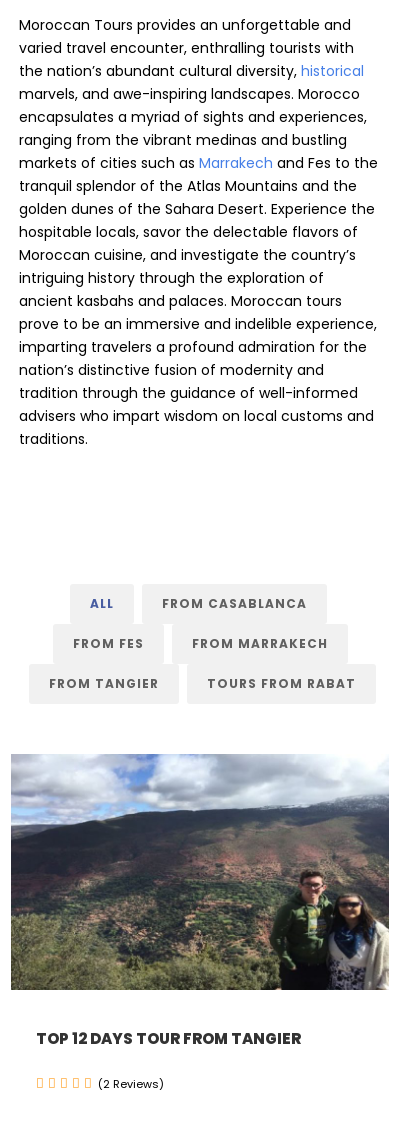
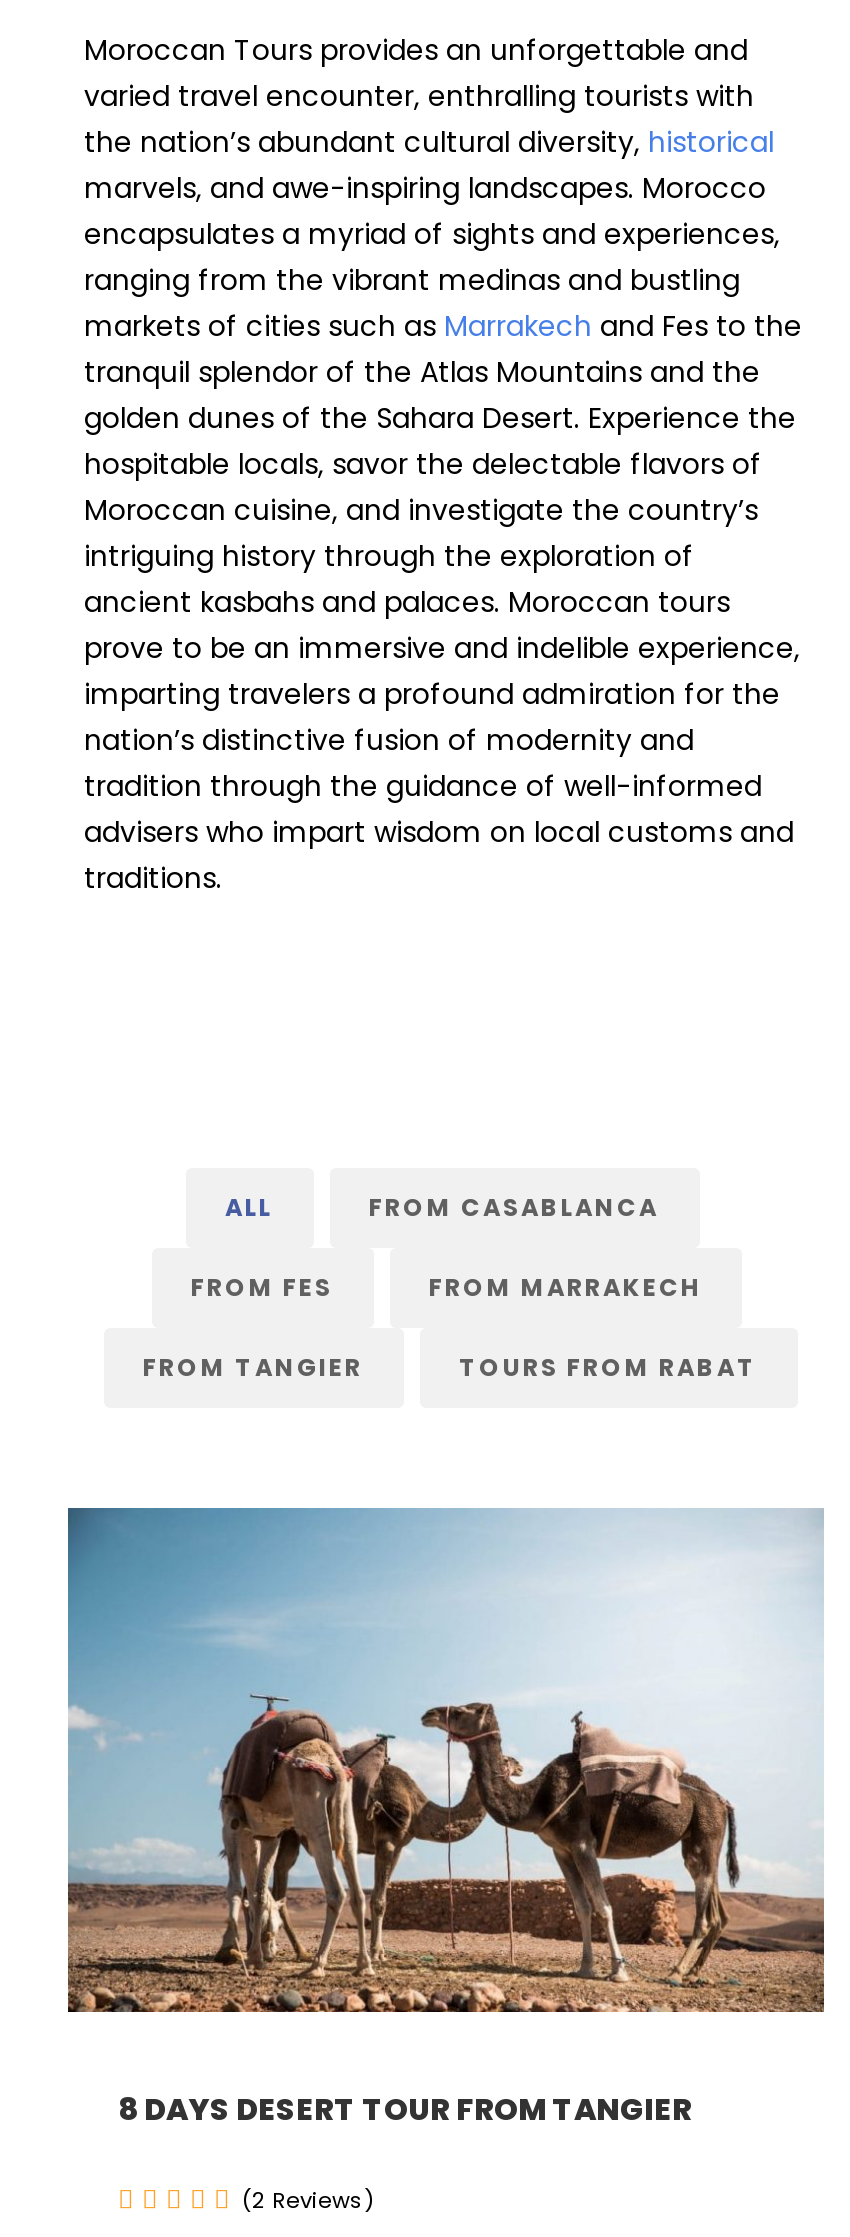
[10,754,390,1049] [image] | TOP 12 DAYS TOUR FROM TANGIER -> [66,1506,826,2130] [image] | 8 DAYS DESERT TOUR FROM TANGIER

